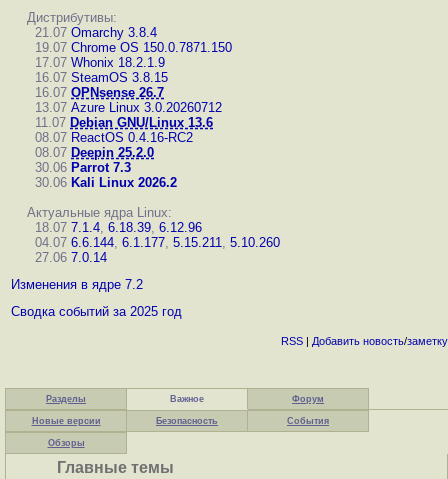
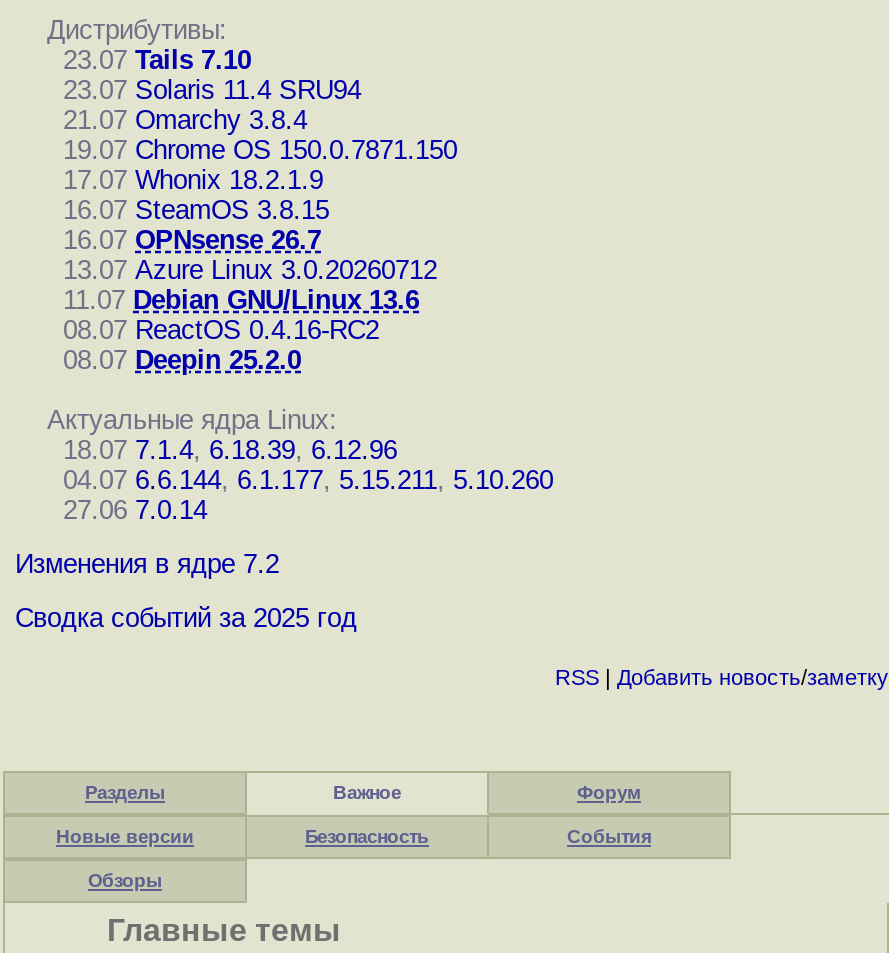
none -> [47,45,361,105] 23.07 Tails 7.10 | 23.07 Solaris 11.4 SRU94
moved [27,25,232,160] -> [47,105,457,375]: 21.07 Omarchy 3.8.4 | 19.07 Chrome OS 150.0.7871.150 | 17.07 Whonix 18.2.1.9 | ... | 08.07 ReactOS 0.4.16-RC2 | 08.07 Deepin 25.2.0
[27,160,177,190] 30.06 Parrot 7.3 | 30.06 Kali Linux 2026.2 -> none

